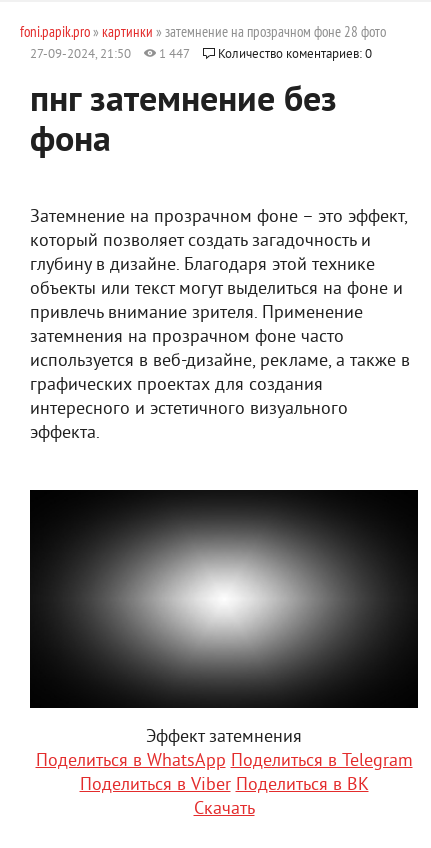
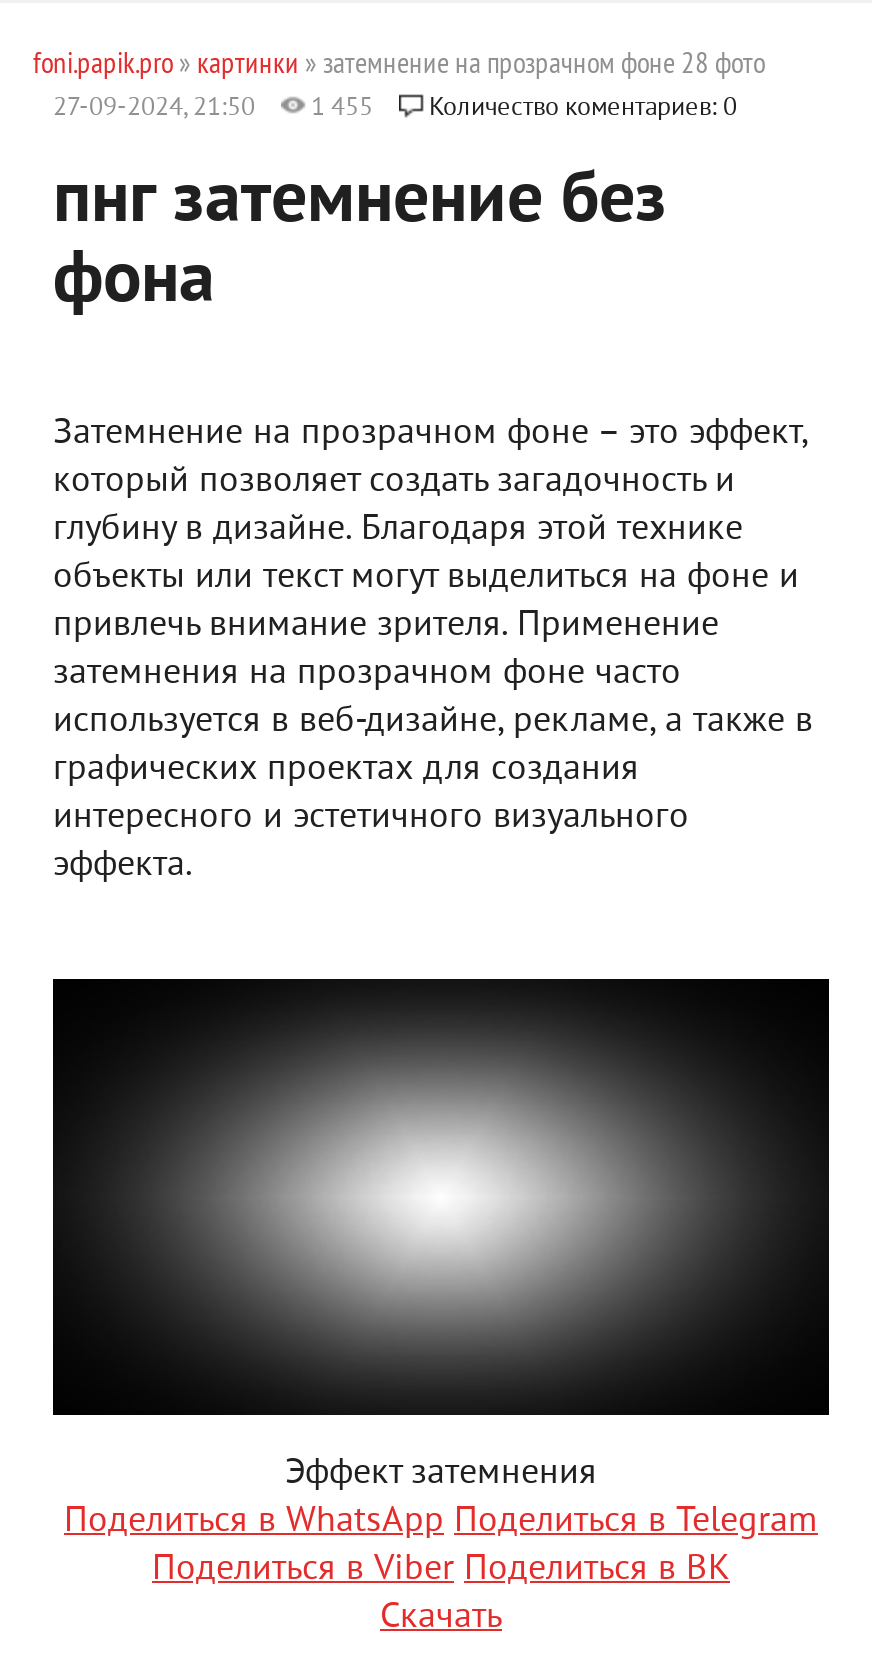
[30,47,372,63] 27-09-2024, 21:50 1 447 Количество коментариев: 0 -> [53,93,737,125] 27-09-2024, 21:50 1 455 Количество коментариев: 0

